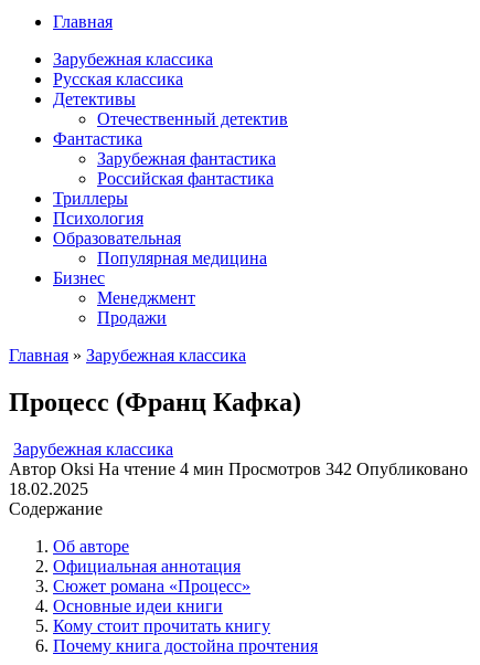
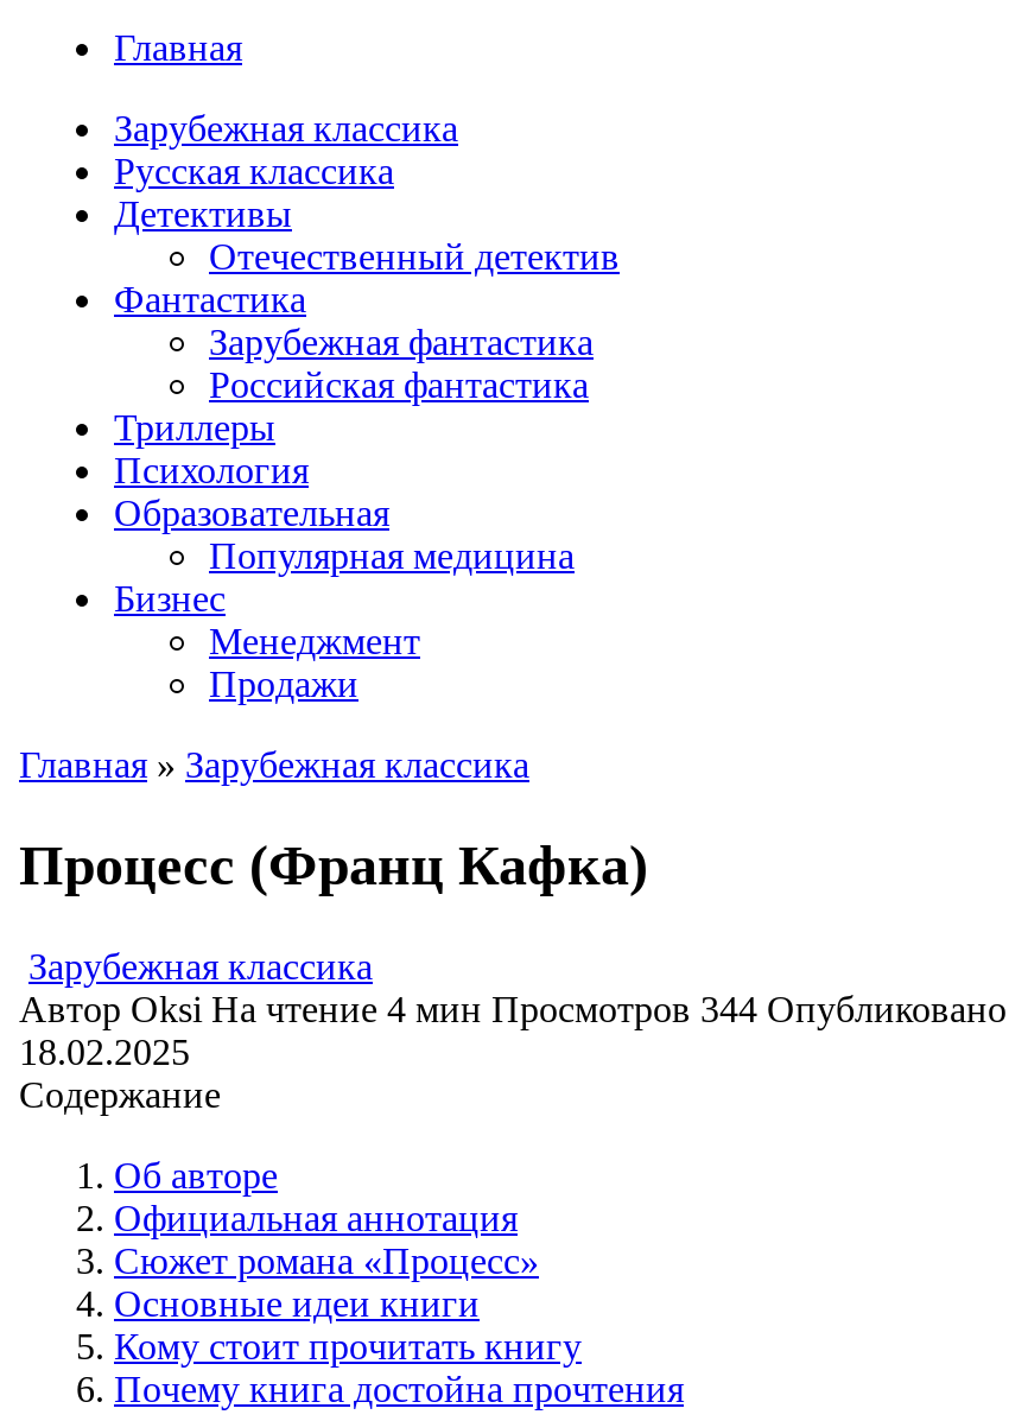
[9,459,468,478] Автор Oksi На чтение 4 мин Просмотров 342 Опубликовано -> [19,988,1007,1029] Автор Oksi На чтение 4 мин Просмотров 344 Опубликовано

